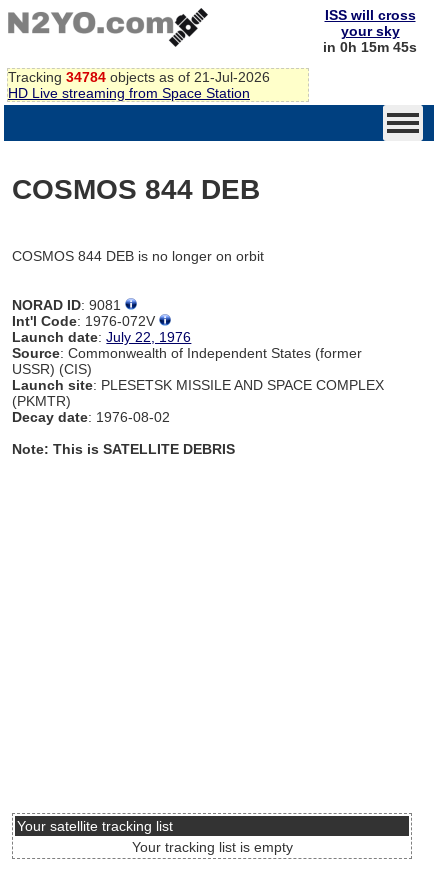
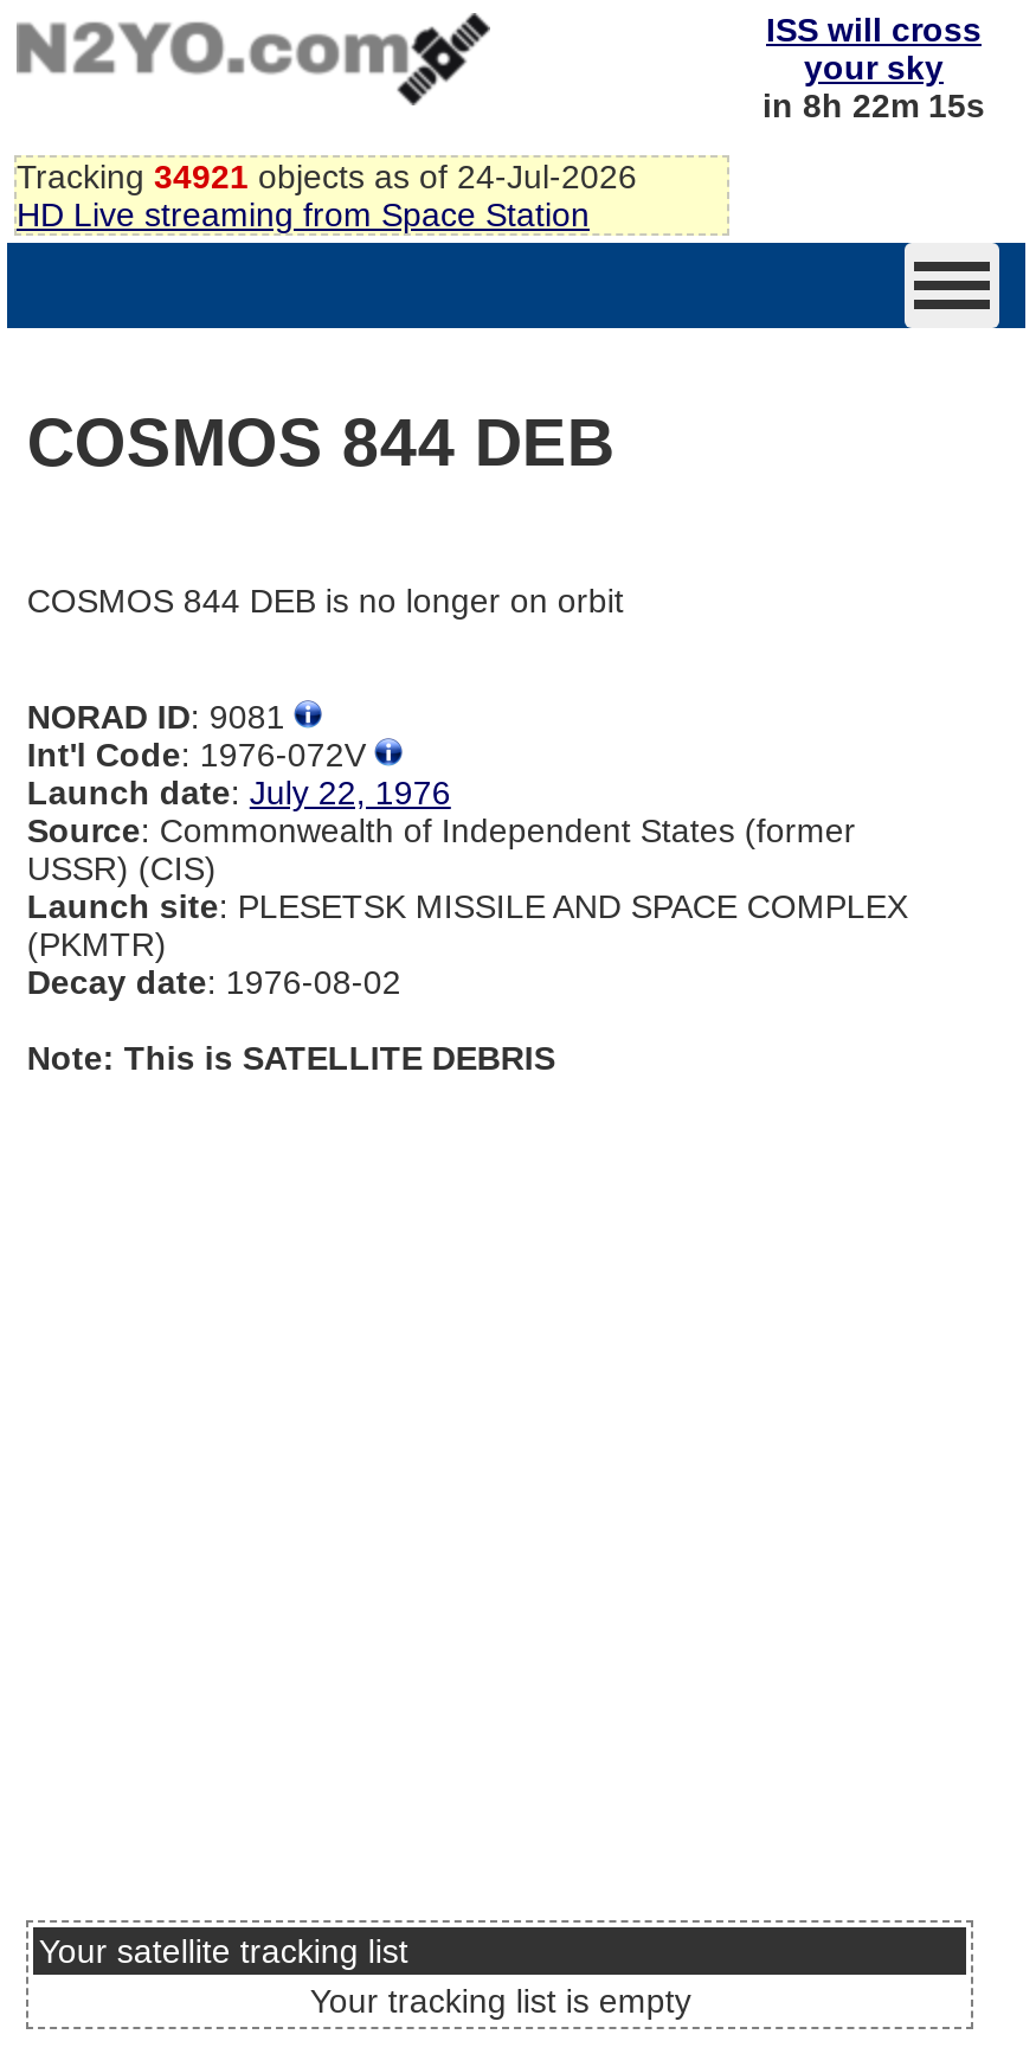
[323,39,417,55] in 0h 15m 45s -> [762,86,985,124] in 8h 22m 15s
[8,69,270,85] Tracking 34784 objects as of 21-Jul-2026 -> [17,157,637,195] Tracking 34921 objects as of 24-Jul-2026

